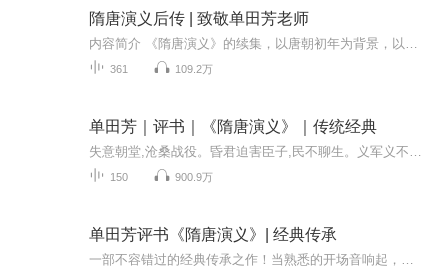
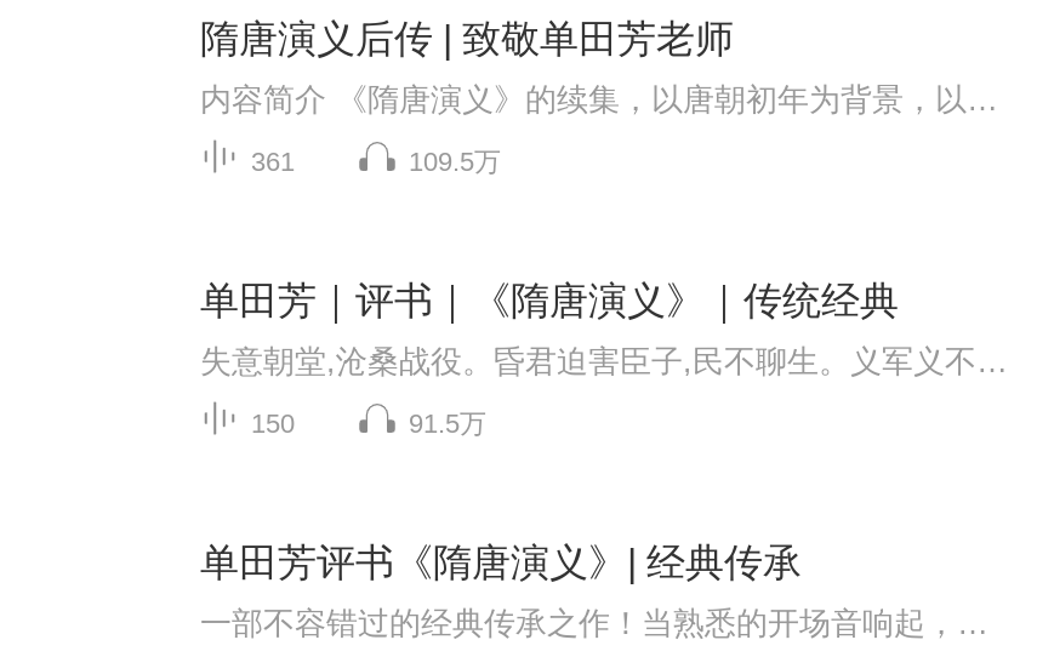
[175,63,213,75] 109.2万 -> [409,146,501,175] 109.5万
[175,171,213,183] 900.9万 -> [409,408,486,437] 91.5万

